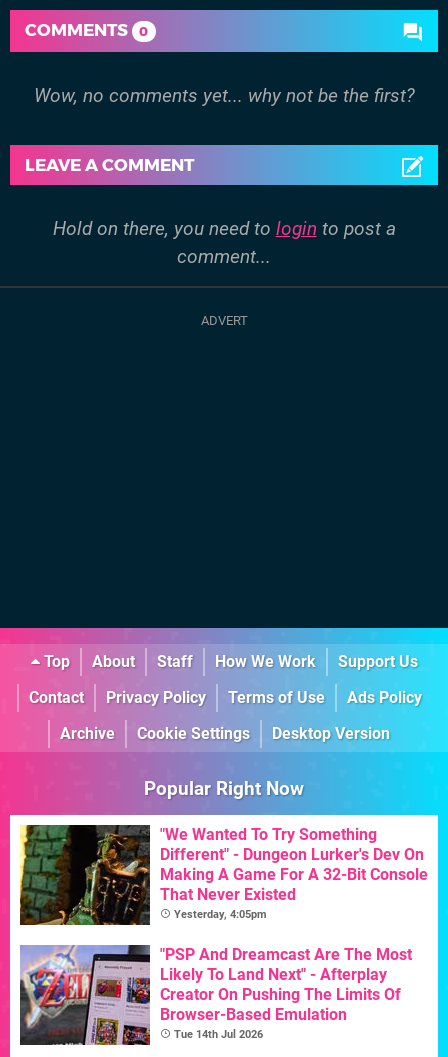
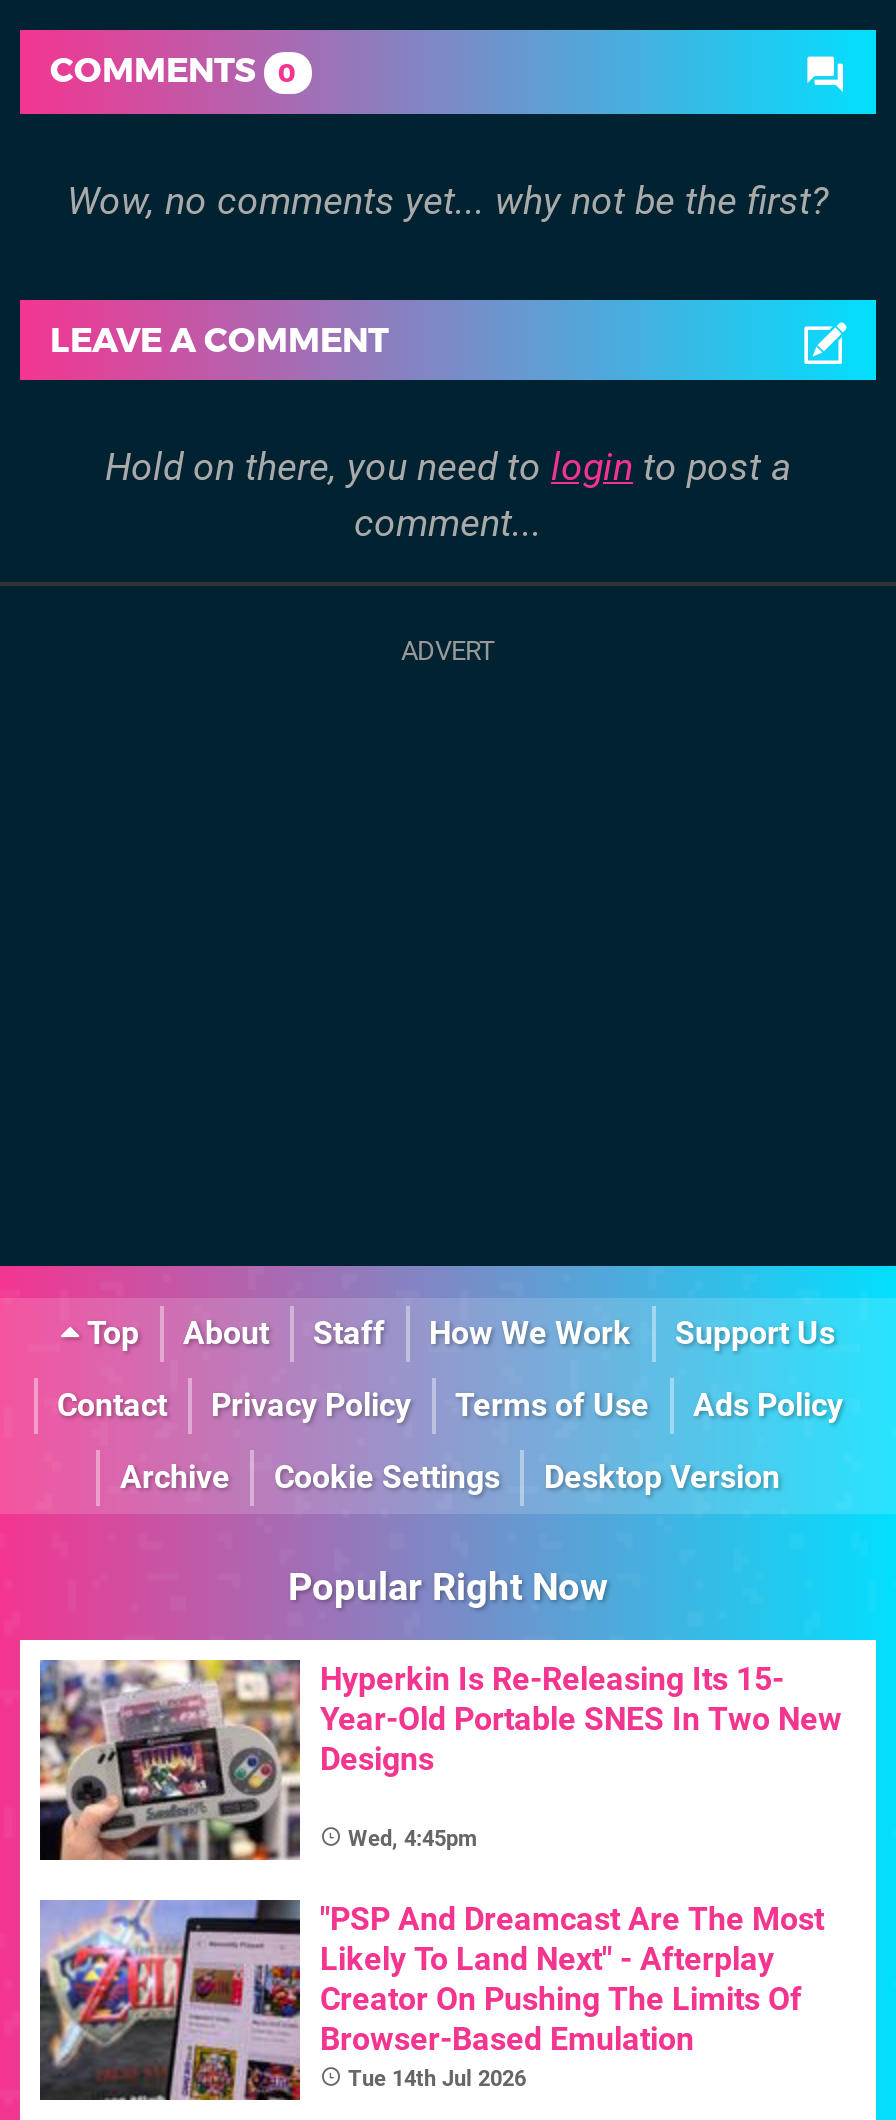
[19,824,428,926] [image] | "We Wanted To Try Something | Different" - Dungeon Lurker's Dev On | Making A Game For A 32-Bit Console | That Never Existed | Yesterday, 4:05pm -> [38,1658,842,1862] [image] | Hyperkin Is Re-Releasing Its 15- | Year-Old Portable SNES In Two New | Designs | Wed, 4:45pm

